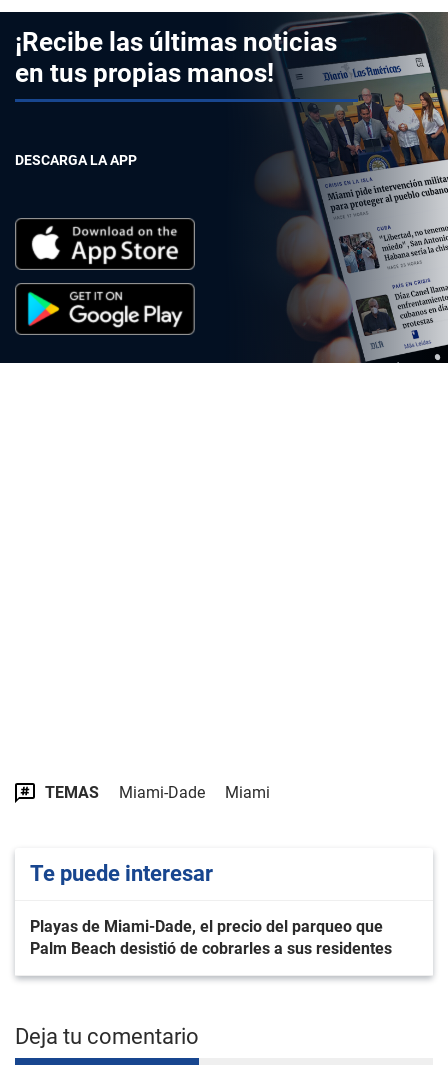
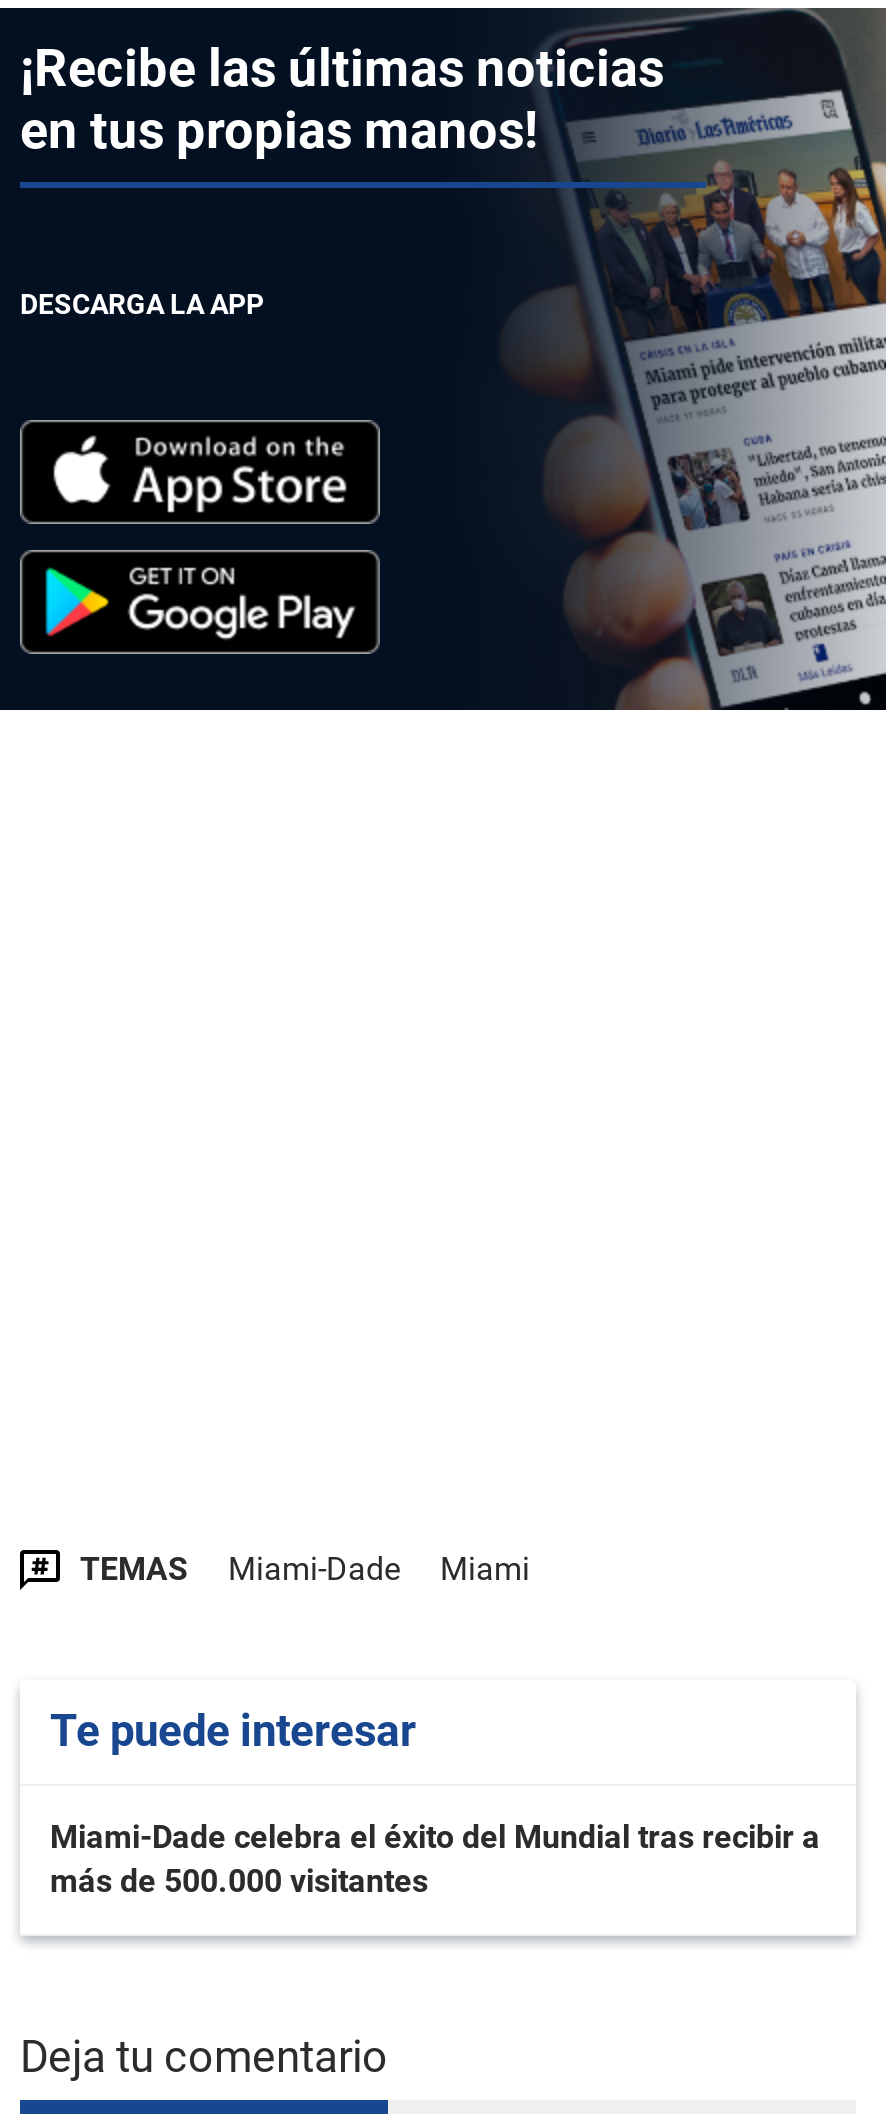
[30,917,392,958] Playas de Miami-Dade, el precio del parqueo que | Palm Beach desistió de cobrarles a sus residentes -> [50,1818,820,1900] Miami-Dade celebra el éxito del Mundial tras recibir a | más de 500.000 visitantes

